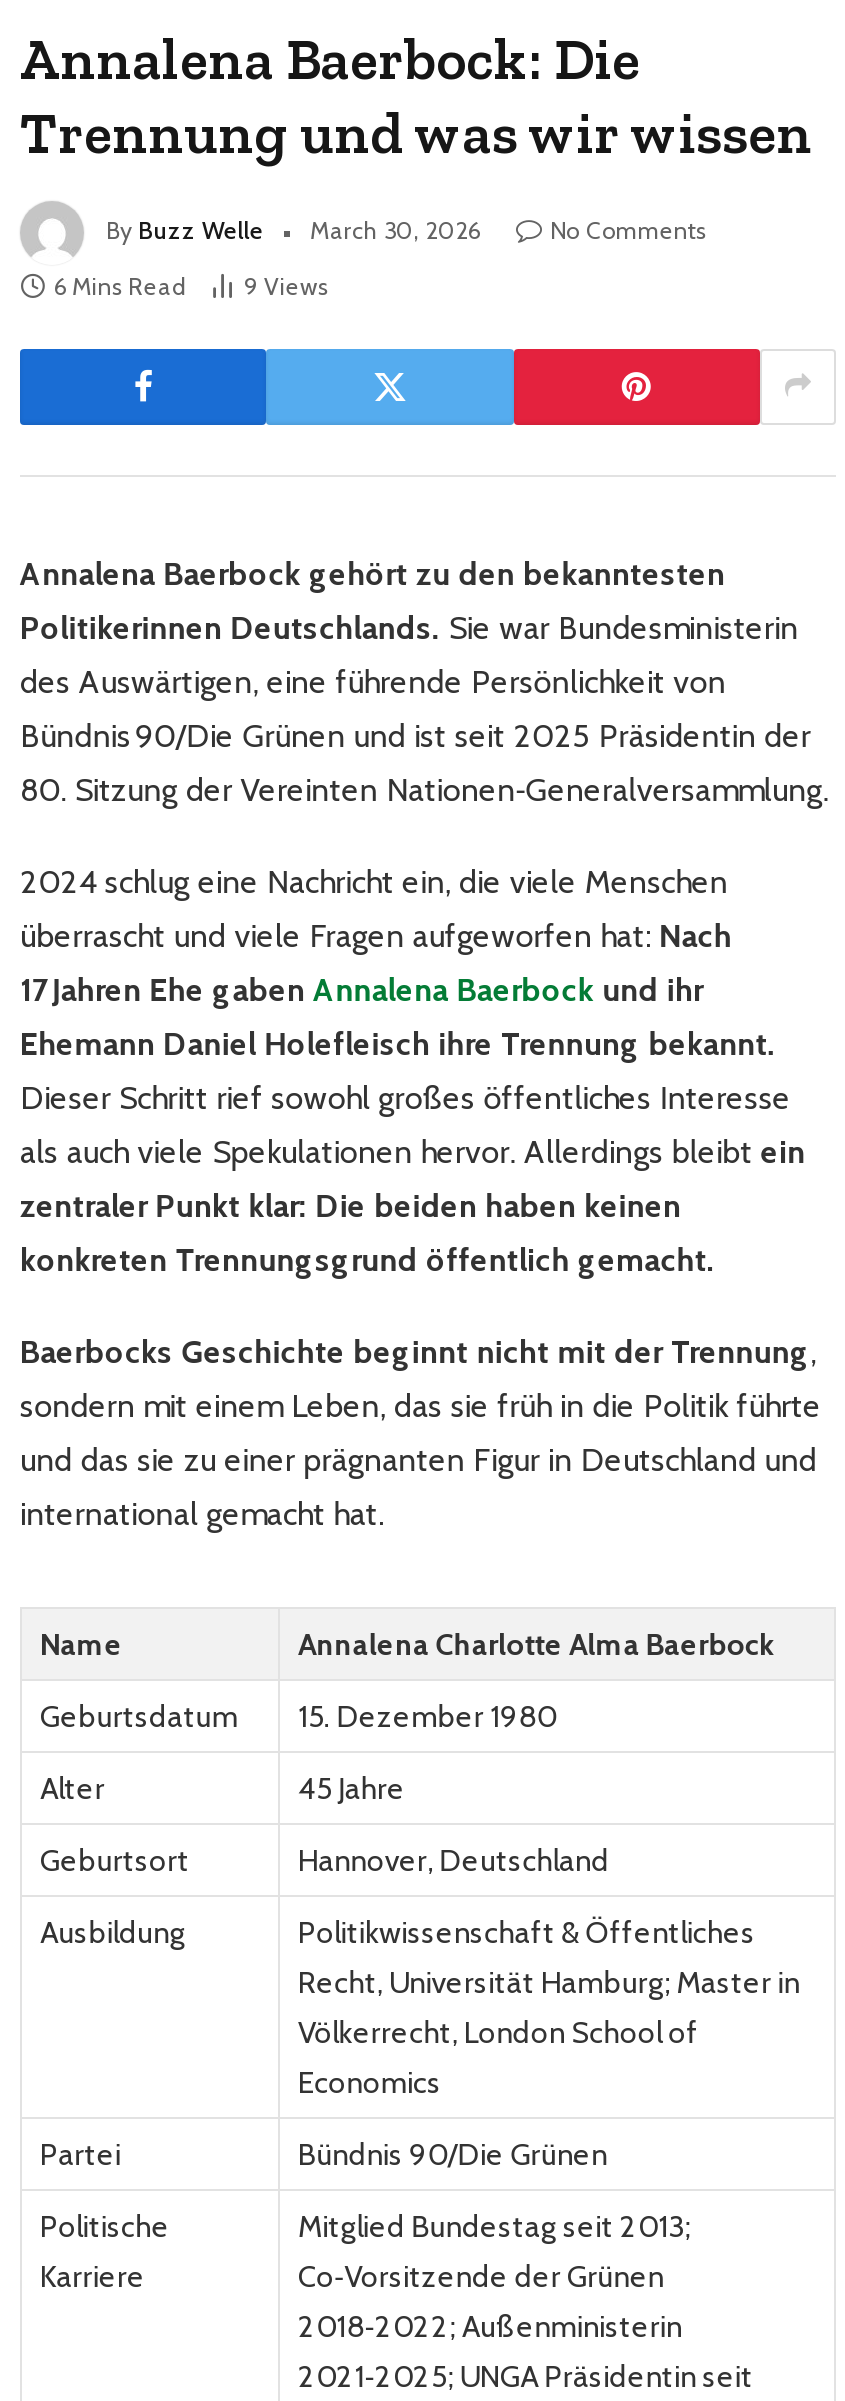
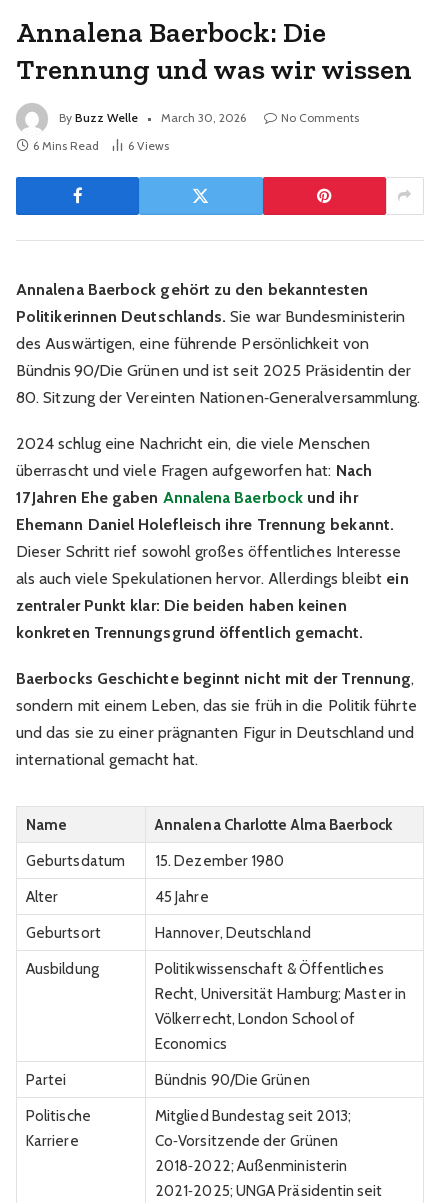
[54,270,328,300] 6 Mins Read 9 Views -> [33,138,169,153] 6 Mins Read 6 Views

